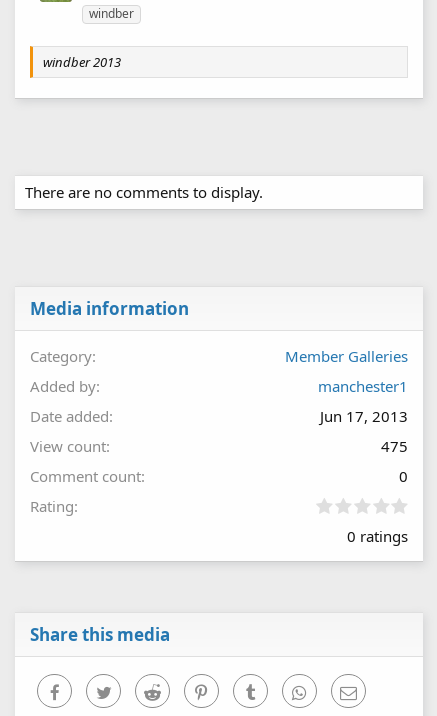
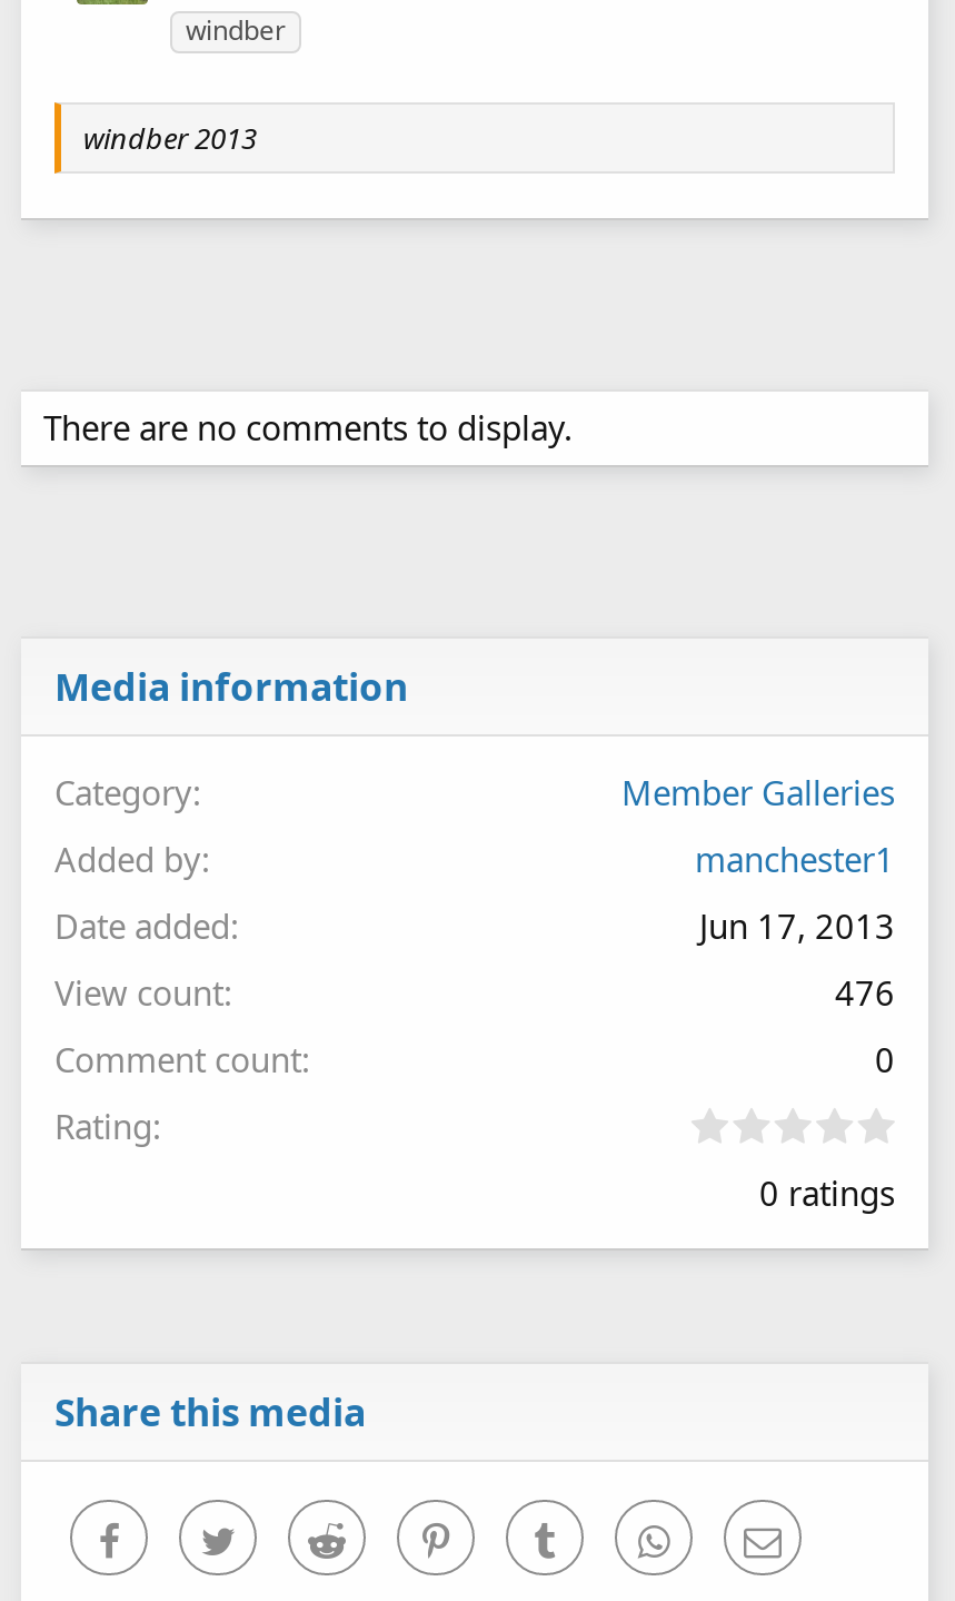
[381,436,408,456] 475 -> [835,970,895,1014] 476

